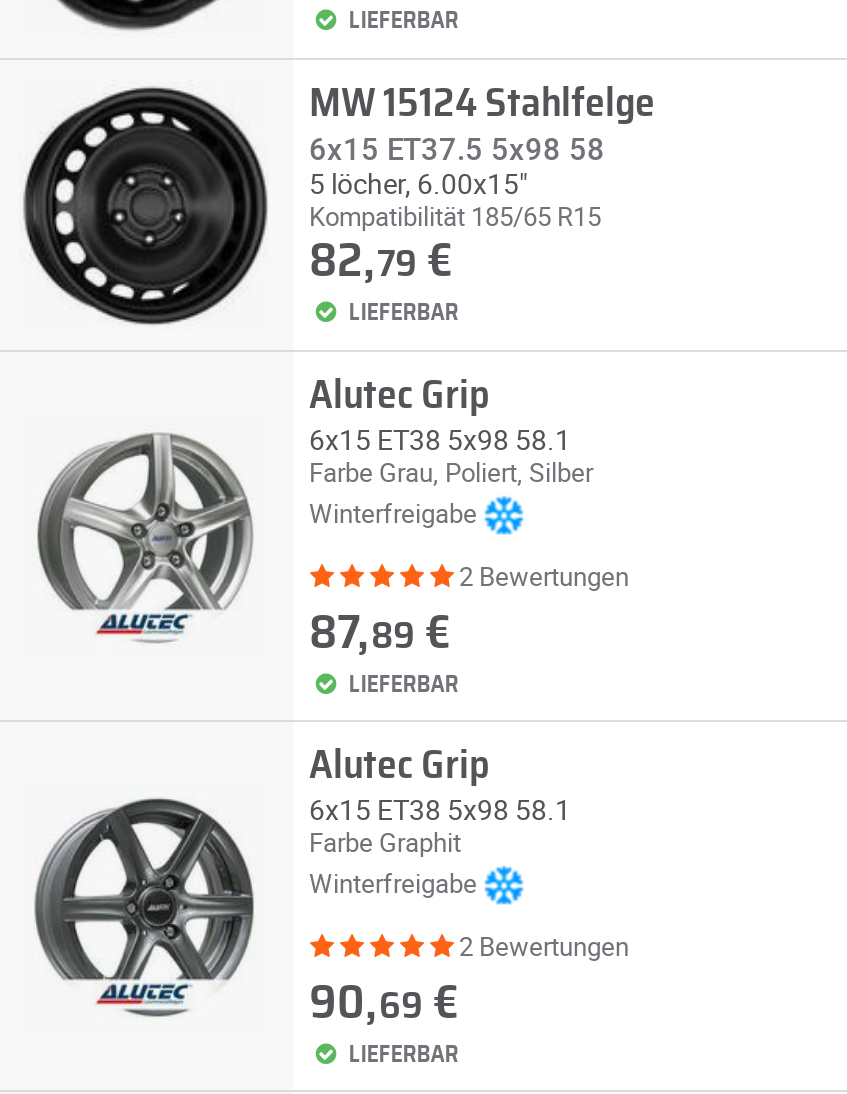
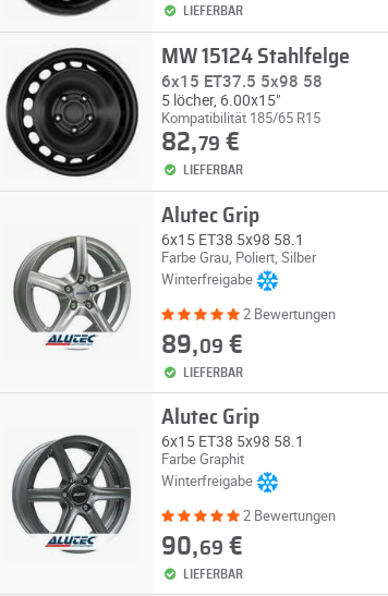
[309,610,451,658] 87,89 € -> [161,332,243,358] 89,09 €

